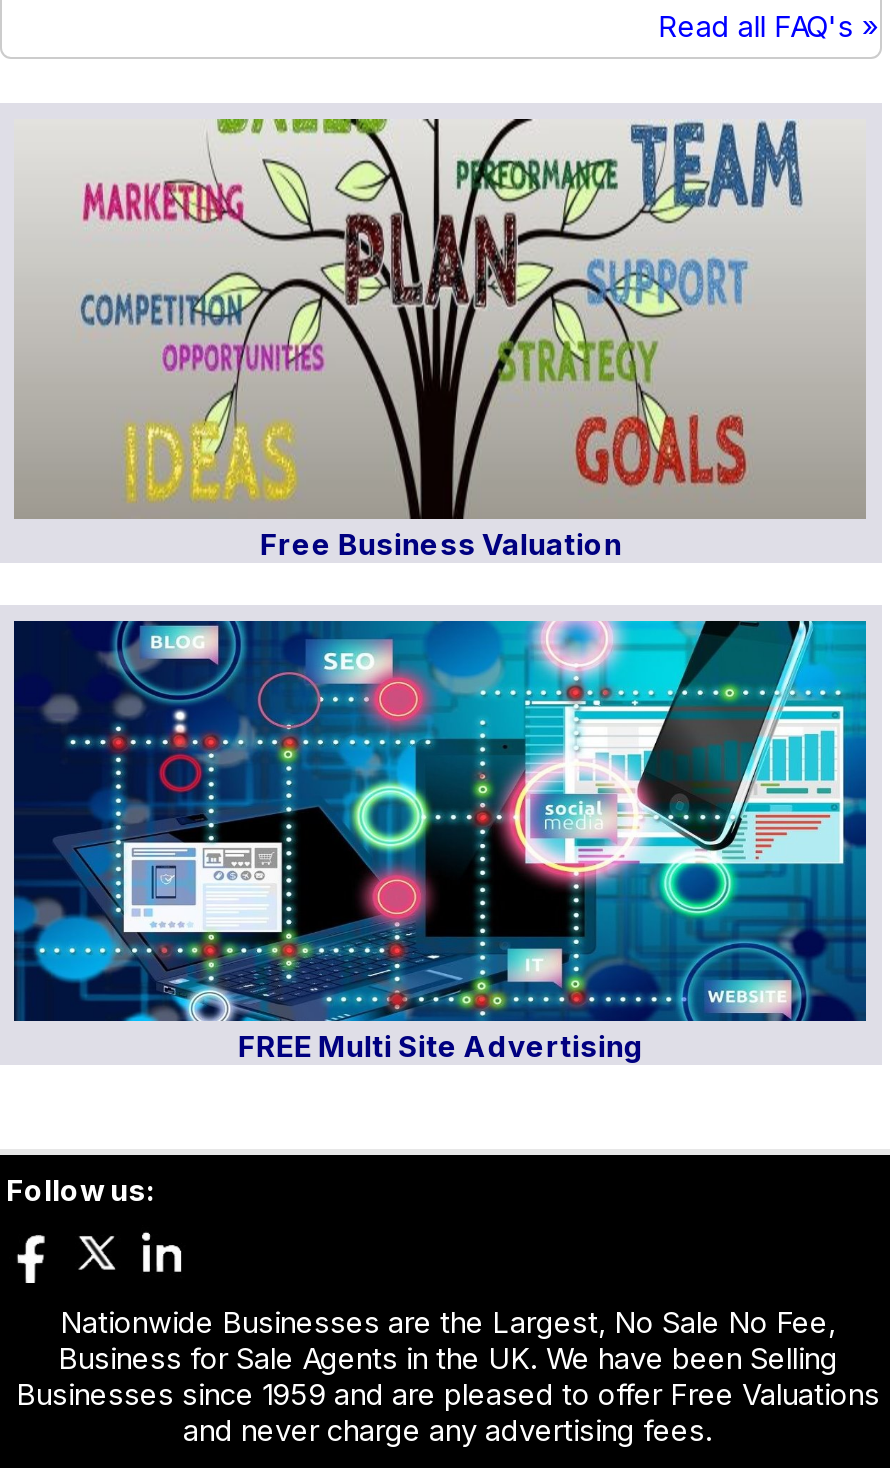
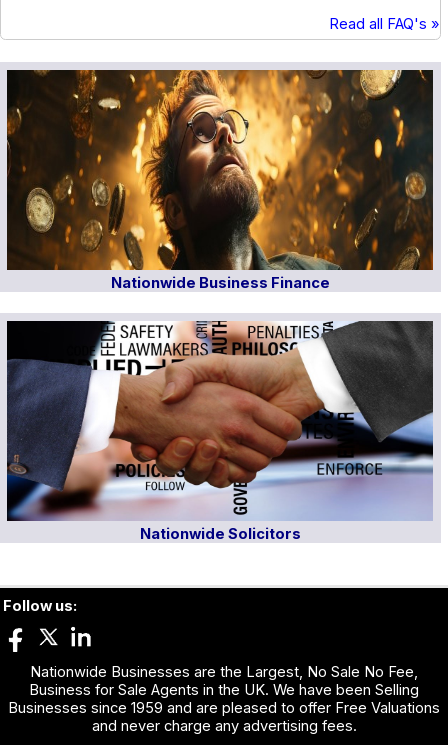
[14,117,866,563] [image] | Free Business Valuation -> [6,69,434,292] [image] | Nationwide Business Finance
[12,619,868,1065] [image] | FREE Multi Site Advertising -> [6,320,434,543] [image] | Nationwide Solicitors

